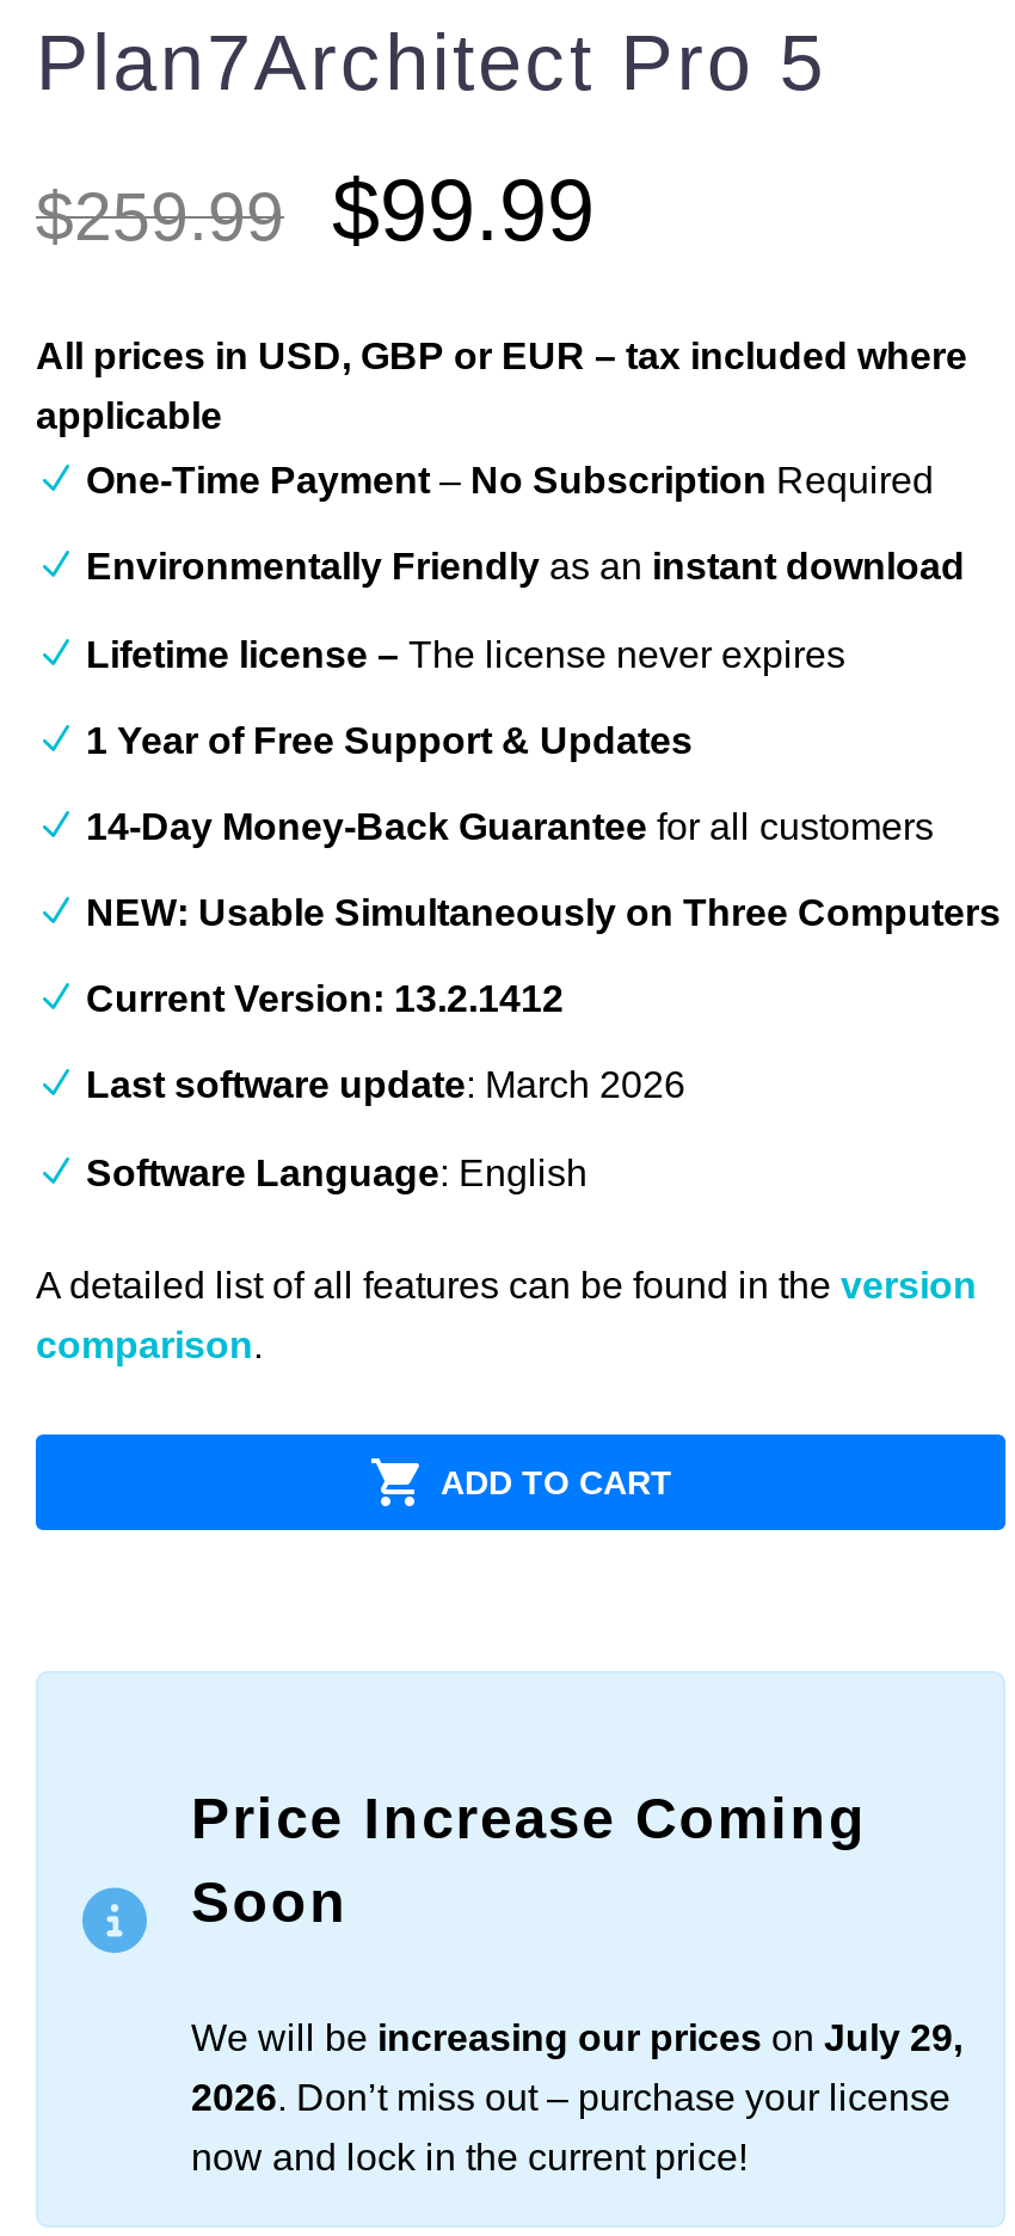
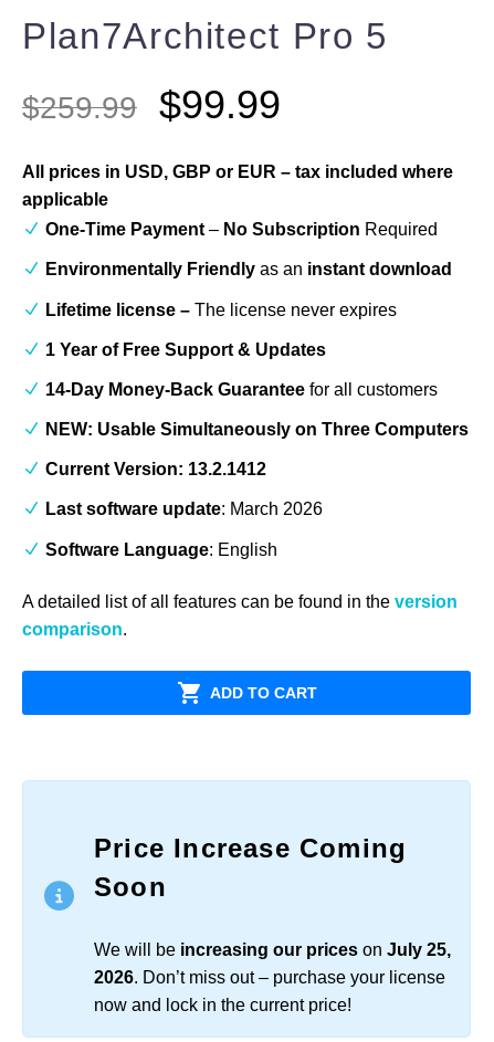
[191,2018,962,2058] We will be increasing our prices on July 29, -> [94,940,451,959] We will be increasing our prices on July 25,

